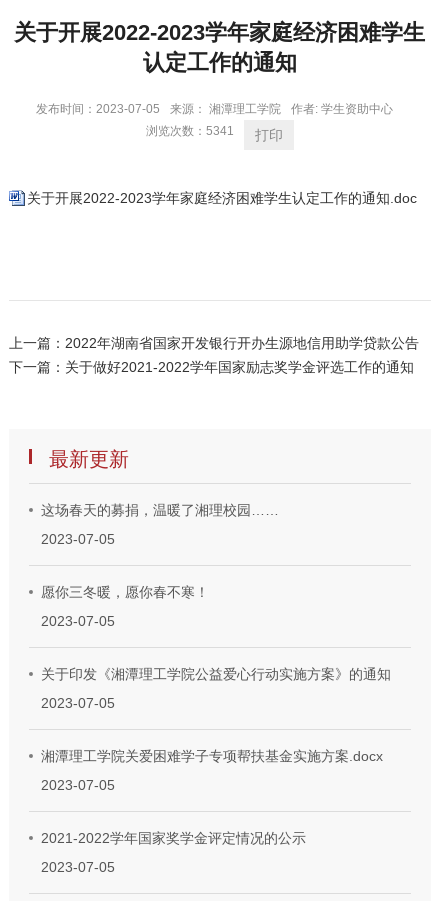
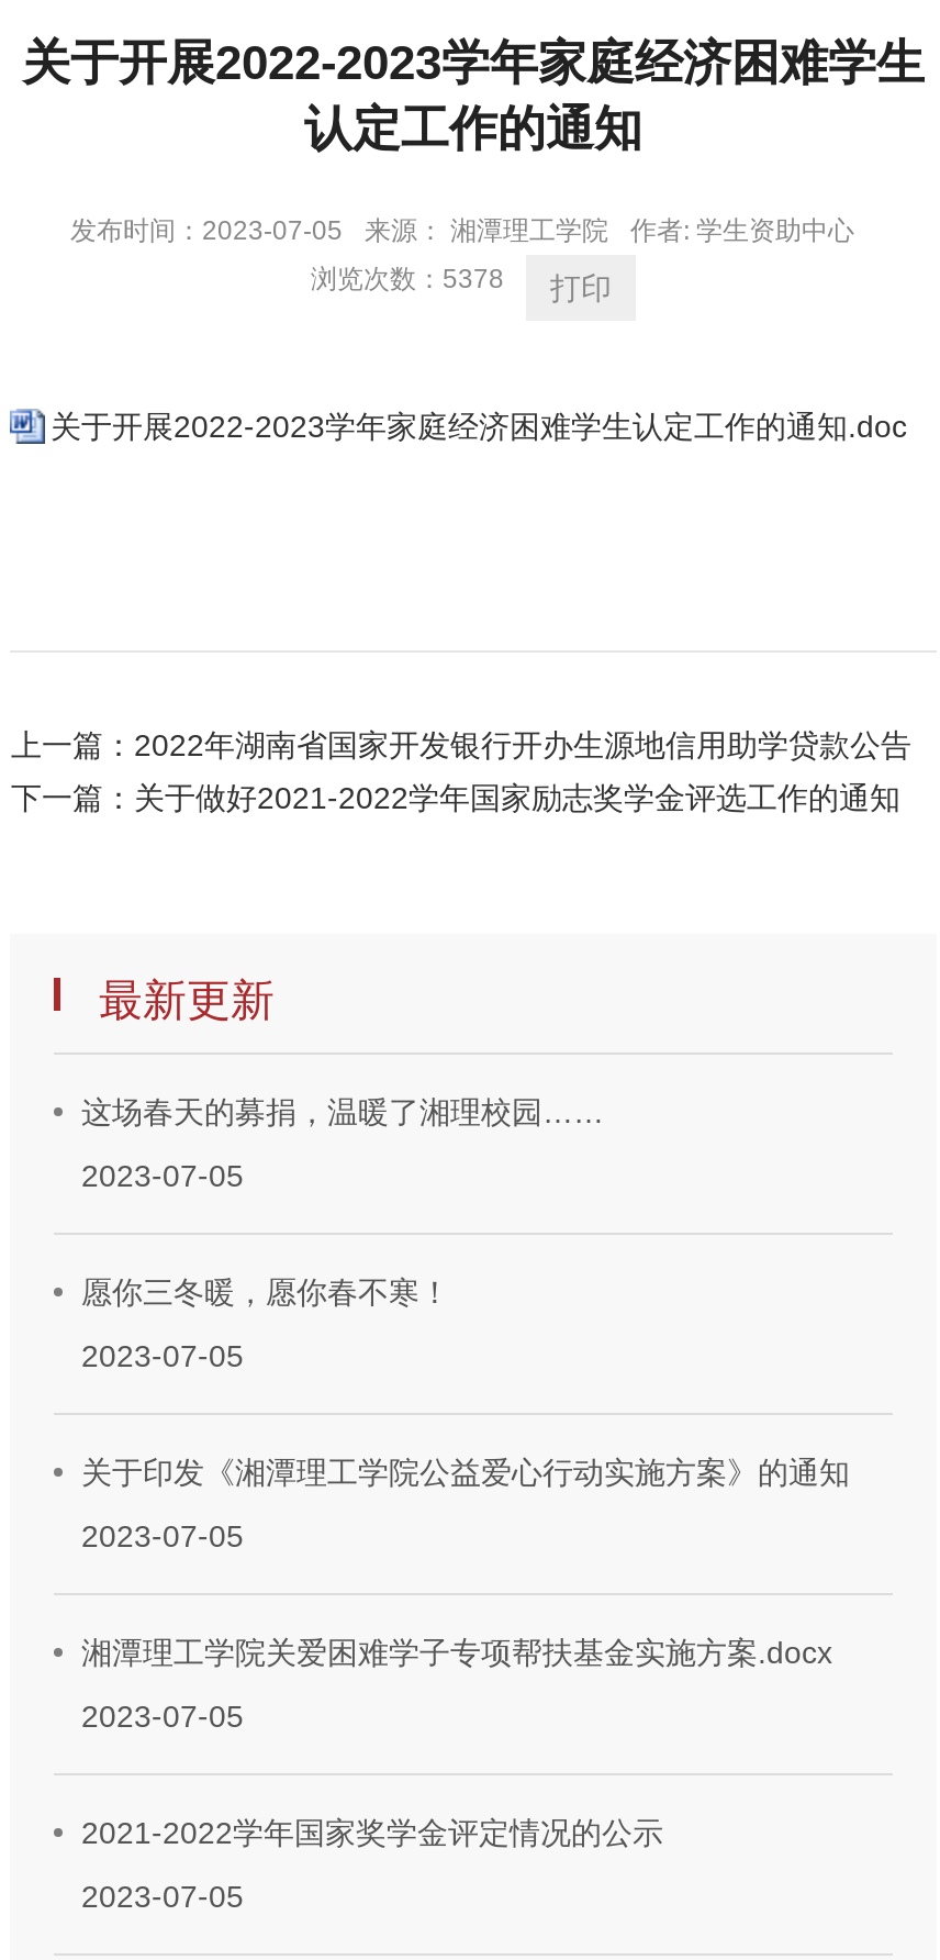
[146,124,234,138] 浏览次数：5341 -> [311,264,504,294] 浏览次数：5378

